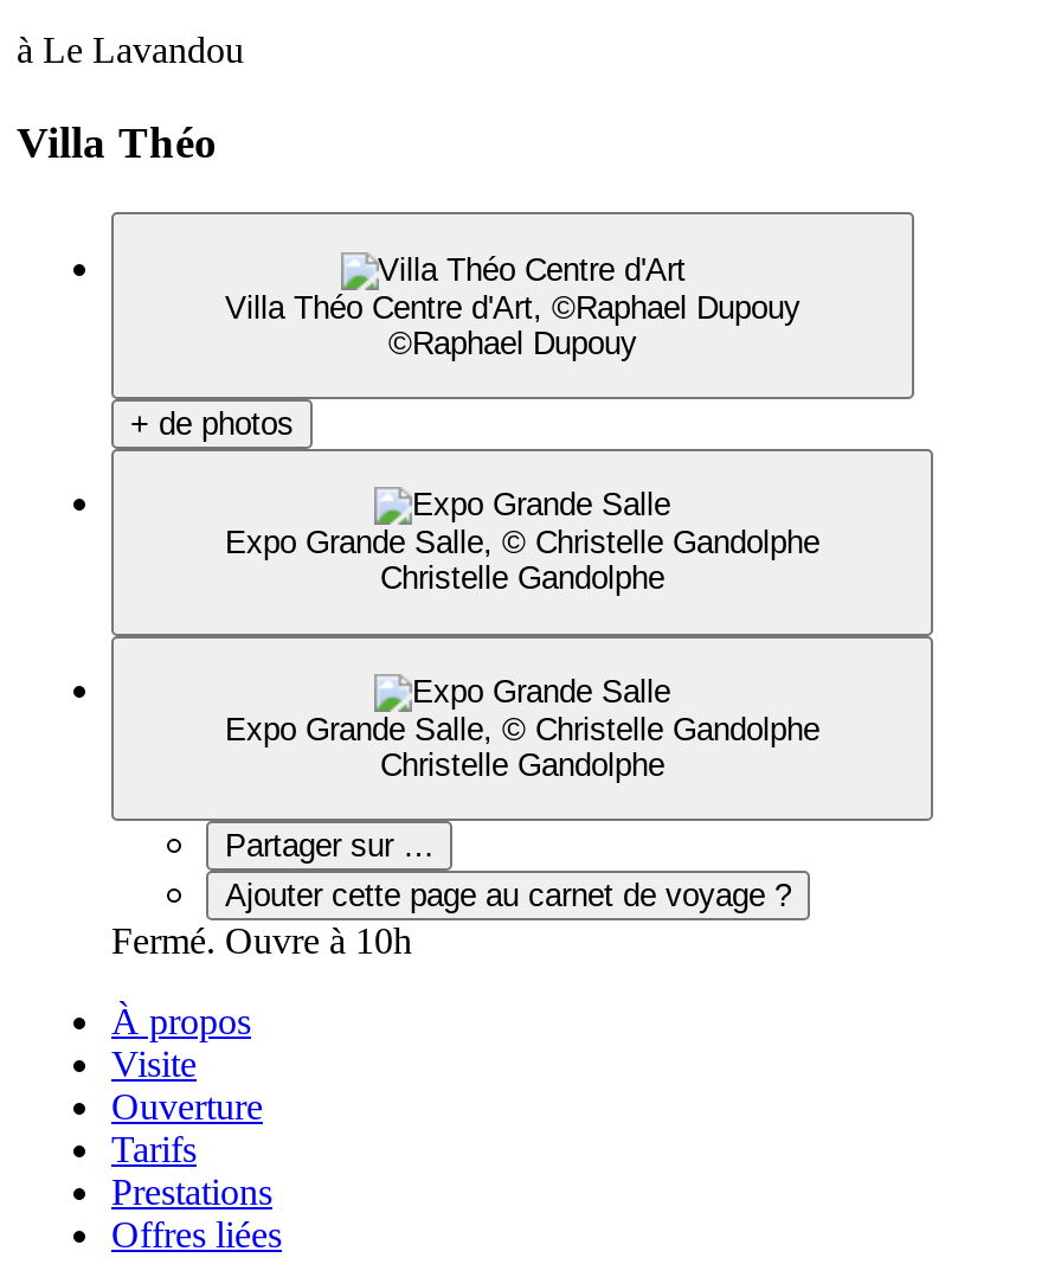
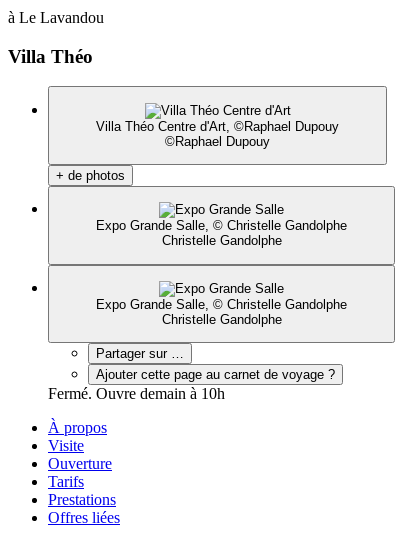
[111,921,412,962] Fermé. Ouvre à 10h -> [48,385,225,402] Fermé. Ouvre demain à 10h

